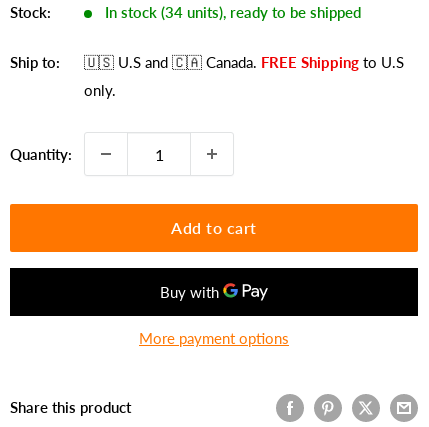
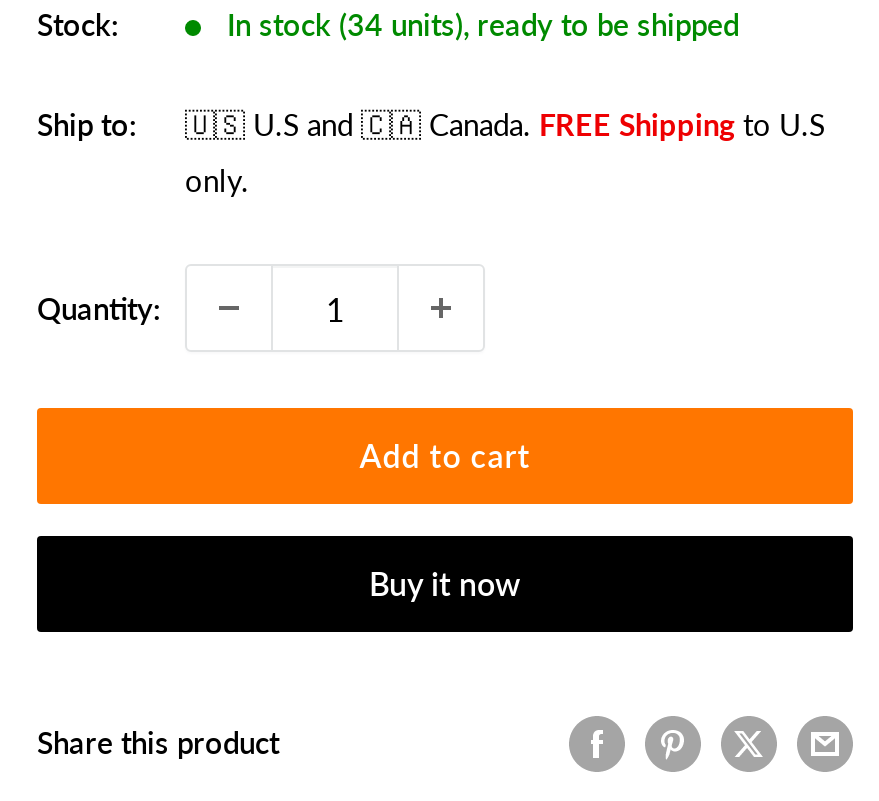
[139,329,289,347] More payment options -> [369,564,521,602] Buy it now

